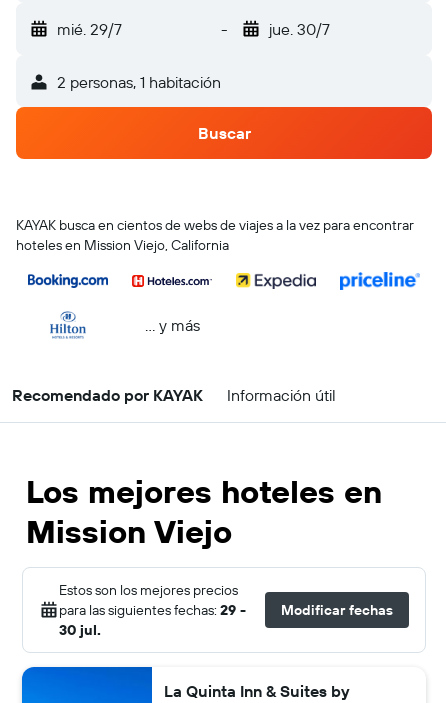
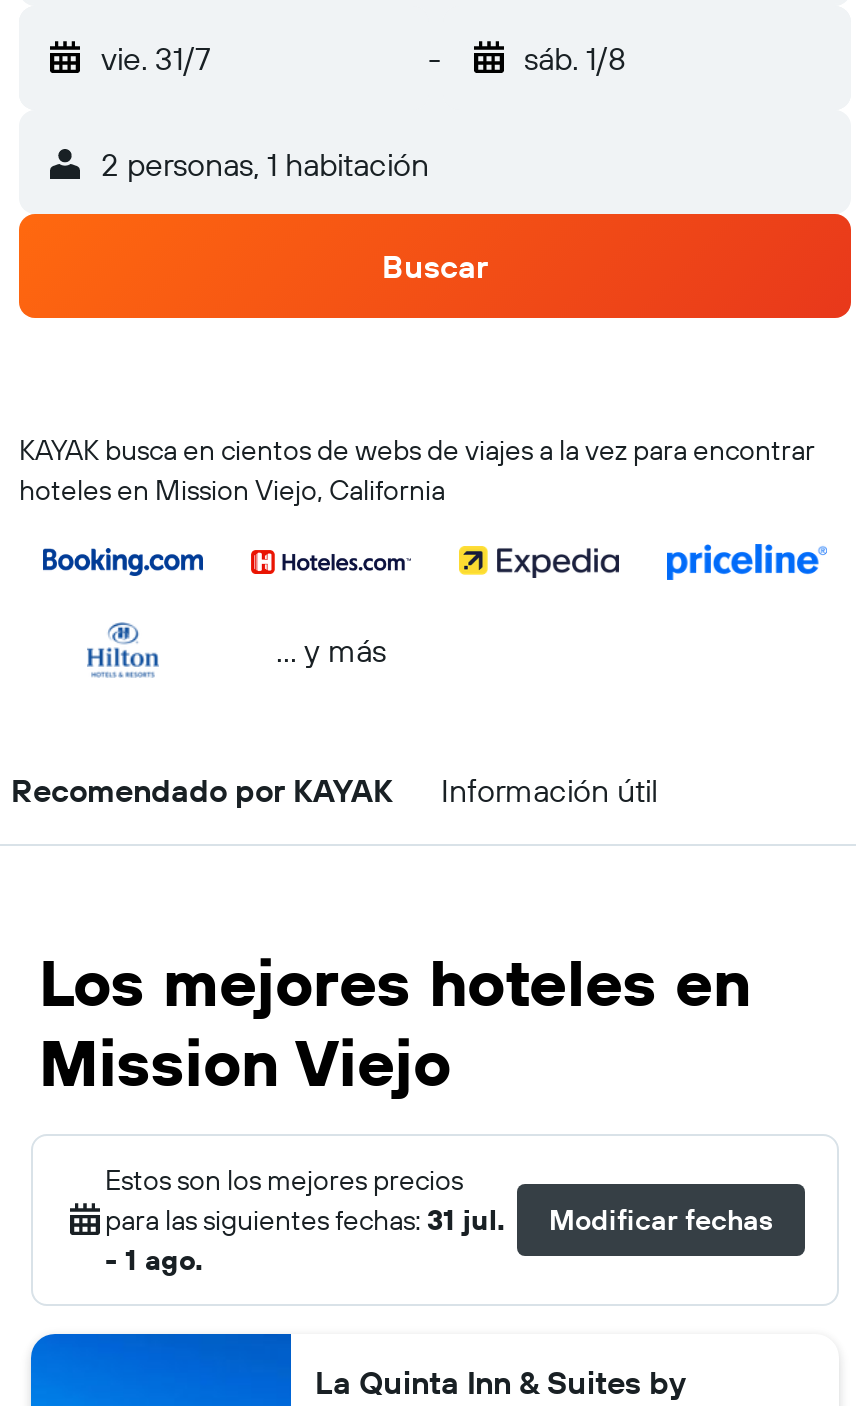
[57,19,122,39] mié. 29/7 -> [101,38,211,78] vie. 31/7
[268,19,329,39] jue. 30/7 -> [524,38,626,78] sáb. 1/8
[59,601,246,639] para las siguientes fechas: 29 - | 30 jul. -> [105,1202,505,1278] para las siguientes fechas: 31 jul. | - 1 ago.

